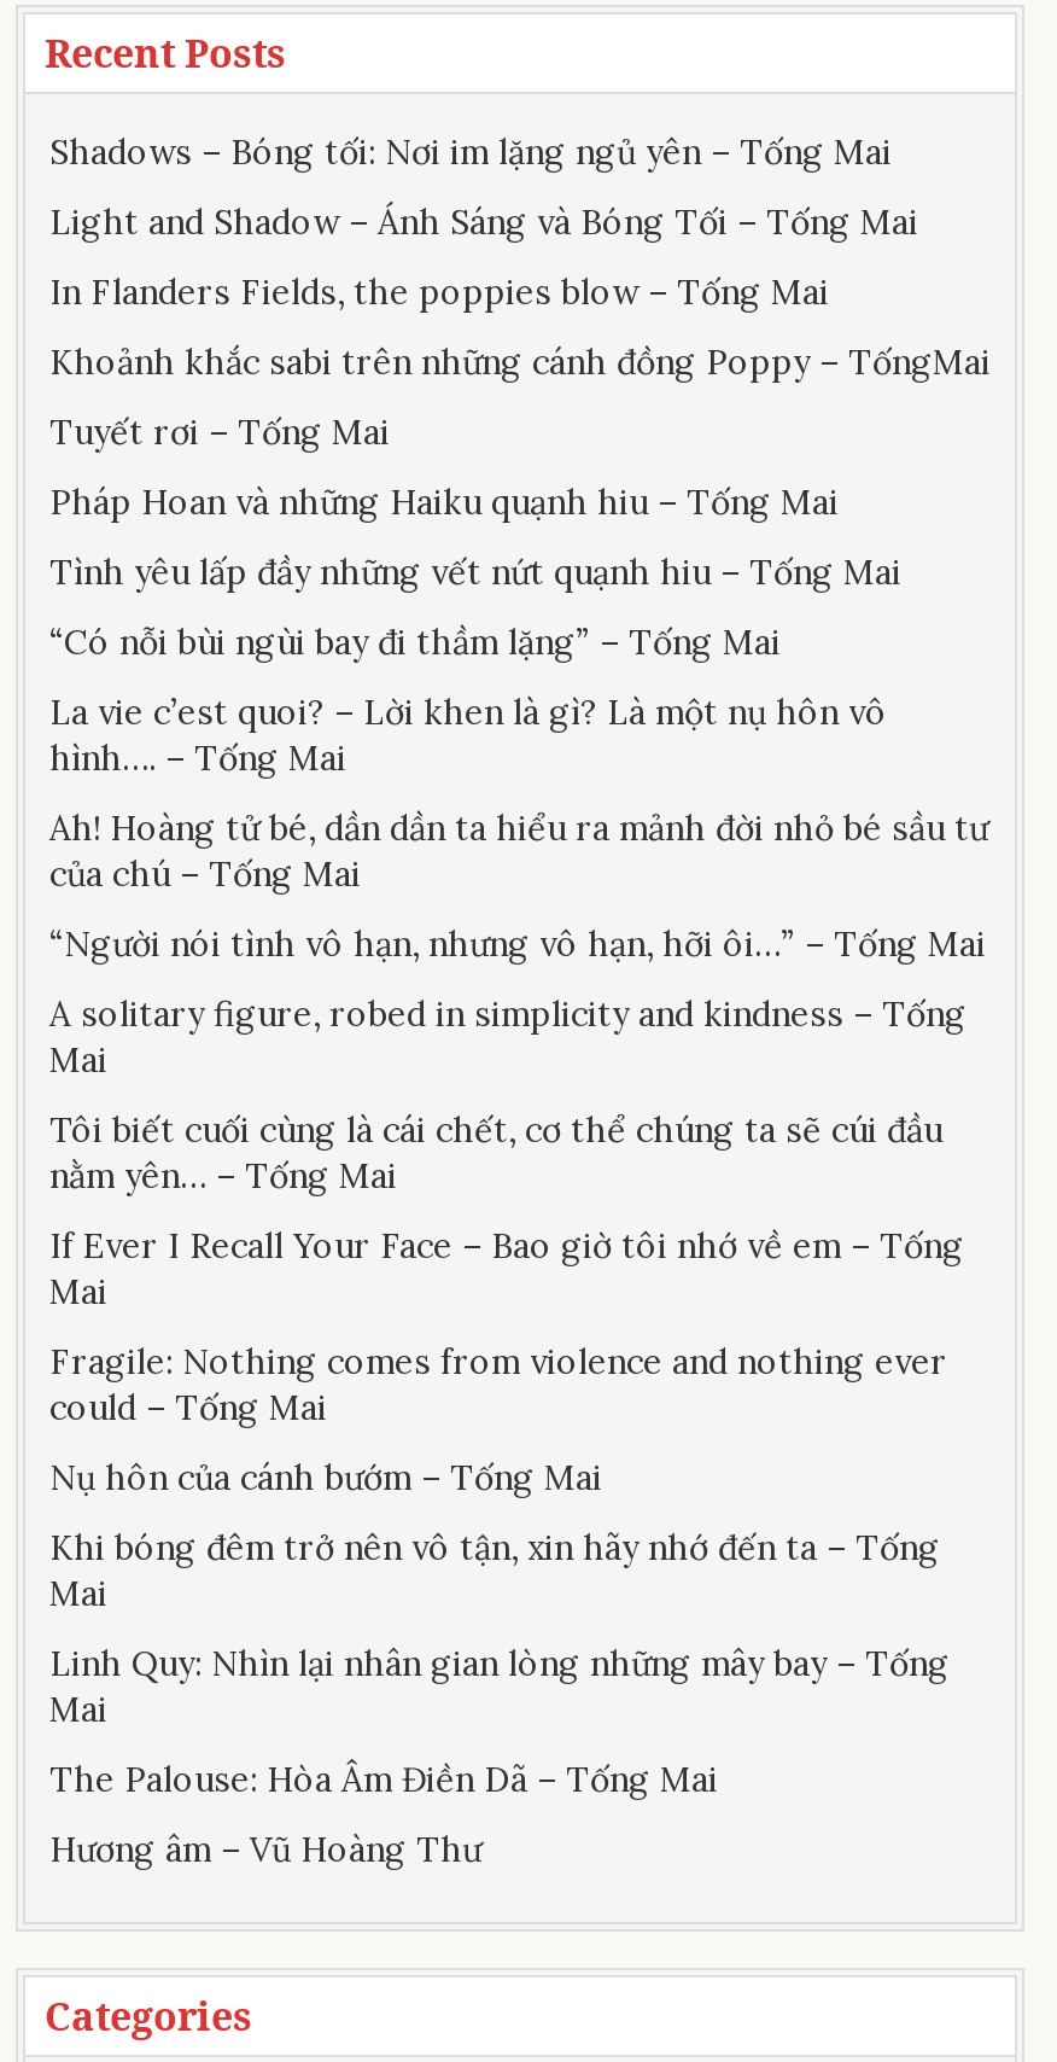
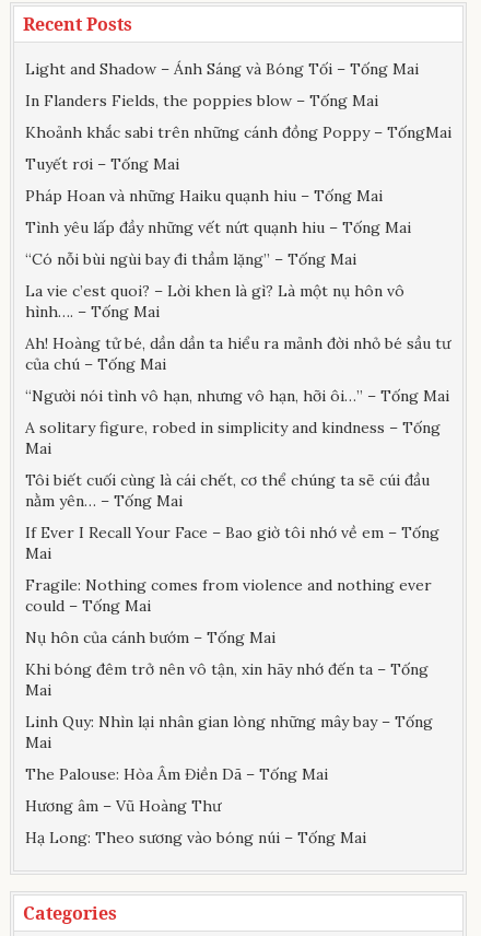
[49,131,892,174] Shadows – Bóng tối: Nơi im lặng ngủ yên – Tống Mai -> none
moved [49,201,991,1872] -> [25,59,451,816]: Light and Shadow – Ánh Sáng và Bóng Tối – Tống Mai | In Flanders Fields, the poppies blow – Tống Mai | Khoảnh khắc sabi trên những cánh đồng Poppy – TốngMai | ... | The Palouse: Hòa Âm Điền Dã – Tống Mai | Hương âm – Vũ Hoàng Thư
none -> [25,828,366,848] Hạ Long: Theo sương vào bóng núi – Tống Mai

